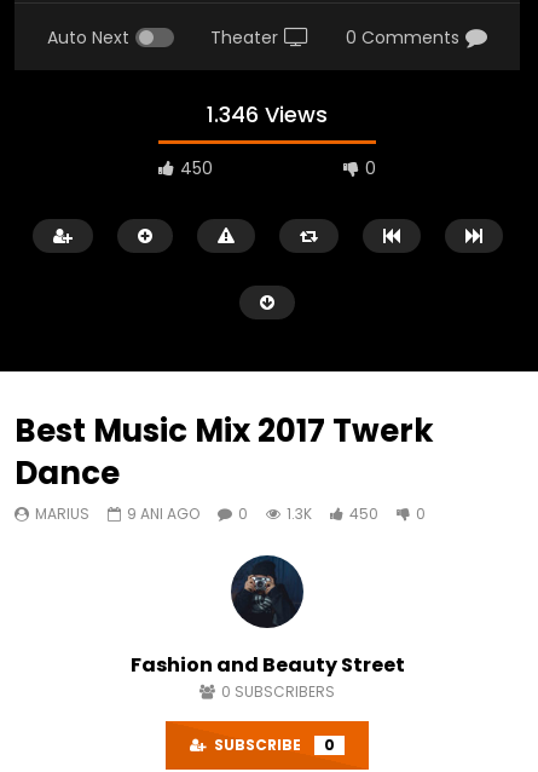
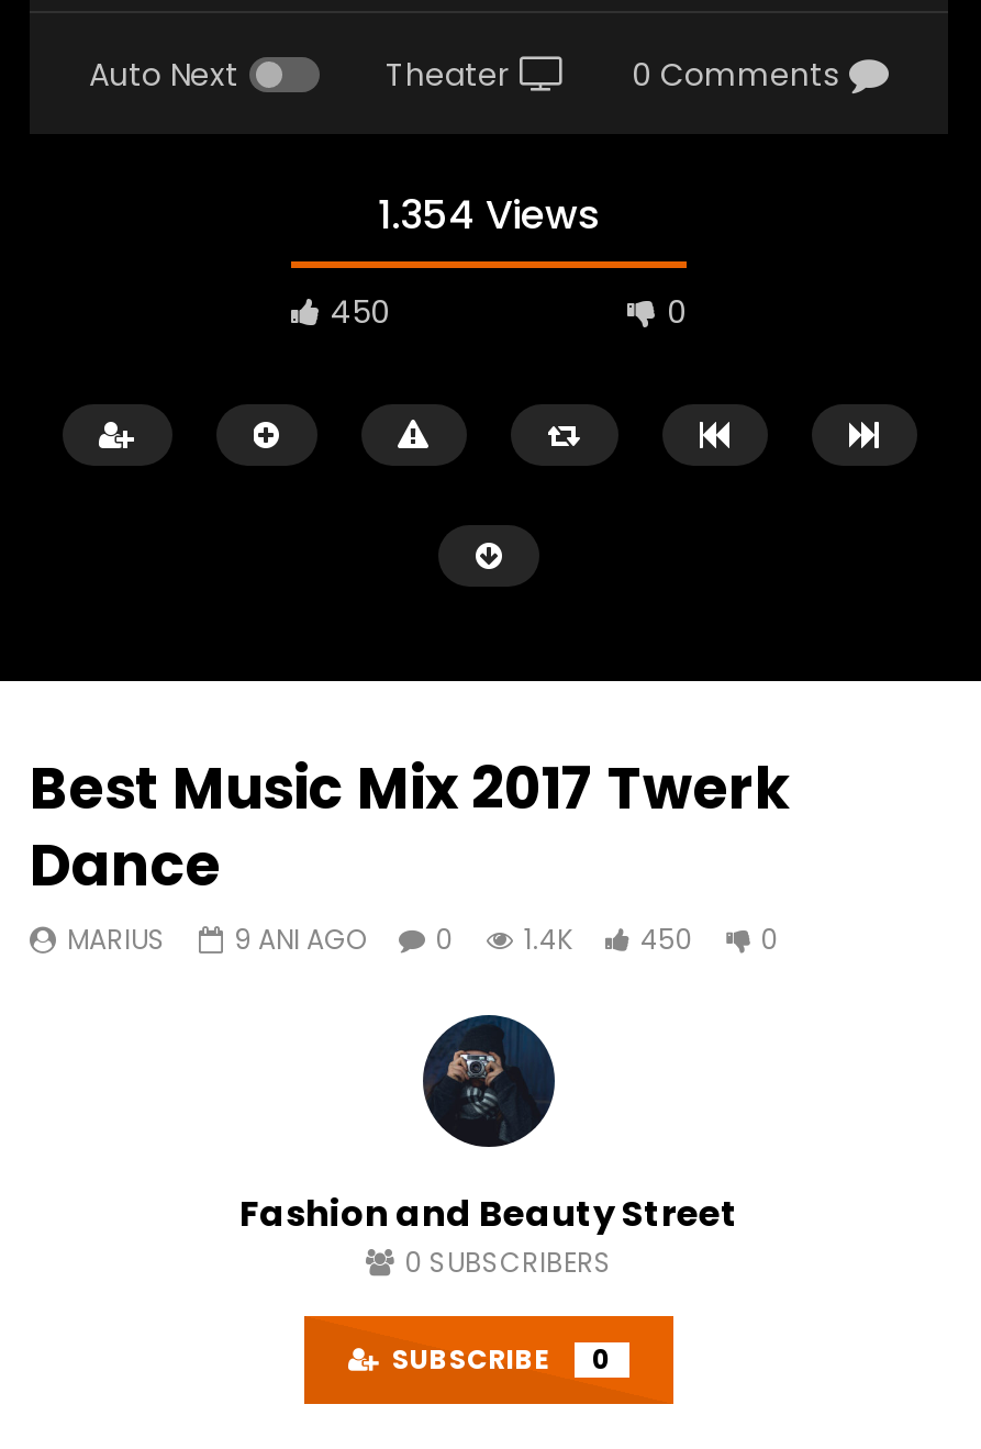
[207,99,328,130] 1.346 Views -> [378,187,600,242] 1.354 Views
[35,503,426,524] MARIUS 9 ANI AGO 0 1.3K 450 0 -> [67,921,779,958] MARIUS 9 ANI AGO 0 1.4K 450 0

